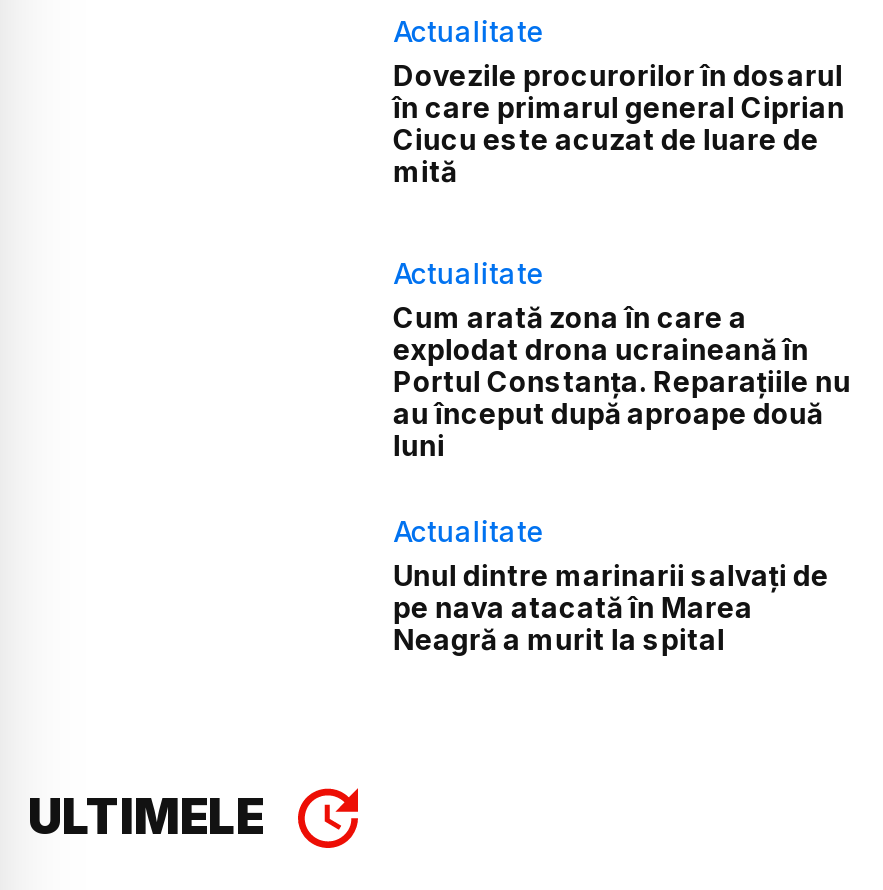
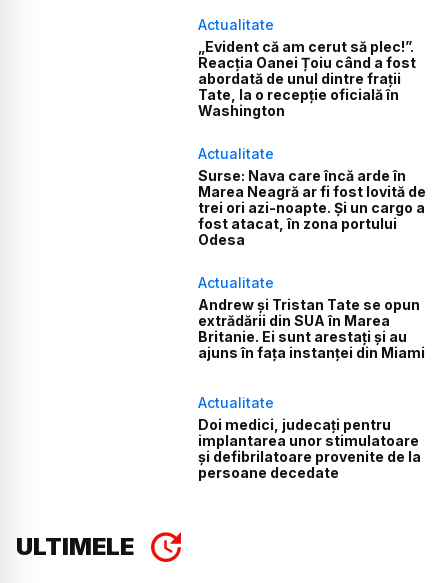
[393,59,845,189] Dovezile procurorilor în dosarul | în care primarul general Ciprian | Ciucu este acuzat de luare de | mită -> [198,38,416,119] „Evident că am cerut să plec!”. | Reacția Oanei Țoiu când a fost | abordată de unul dintre frații | Tate, la o recepție oficială în | Washington
[393,300,851,462] Cum arată zona în care a | explodat drona ucraineană în | Portul Constanța. Reparațiile nu | au început după aproape două | luni -> [198,167,426,248] Surse: Nava care încă arde în | Marea Neagră ar fi fost lovită de | trei ori azi-noapte. Și un cargo a | fost atacat, în zona portului | Odesa
[393,558,829,656] Unul dintre marinarii salvați de | pe nava atacată în Marea | Neagră a murit la spital -> [198,296,425,481] Andrew și Tristan Tate se opun | extrădării din SUA în Marea | Britanie. Ei sunt arestați și au | ajuns în fața instanței din Miami | Actualitate | Doi medici, judecați pentru | implantarea unor stimulatoare | și defibrilatoare provenite de la | persoane decedate

